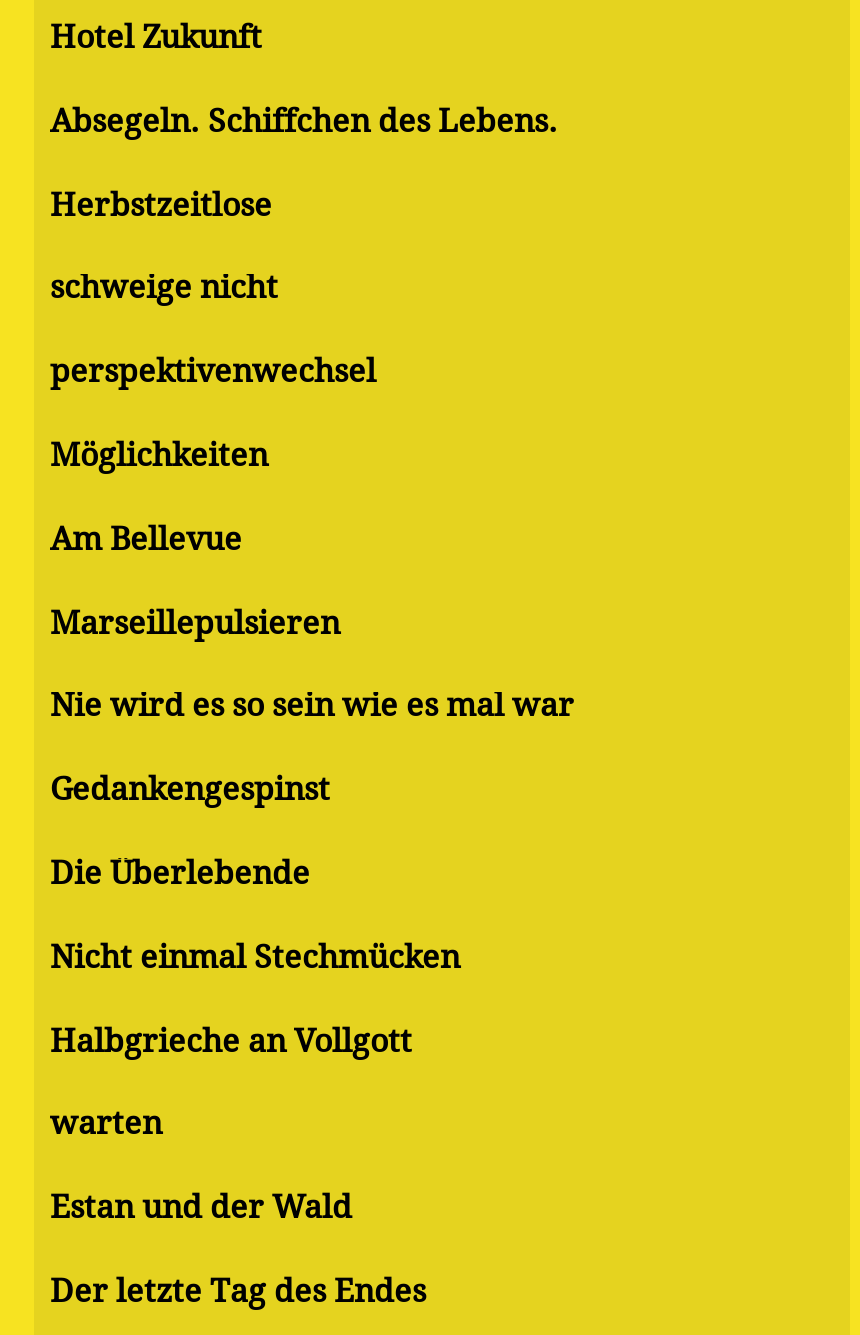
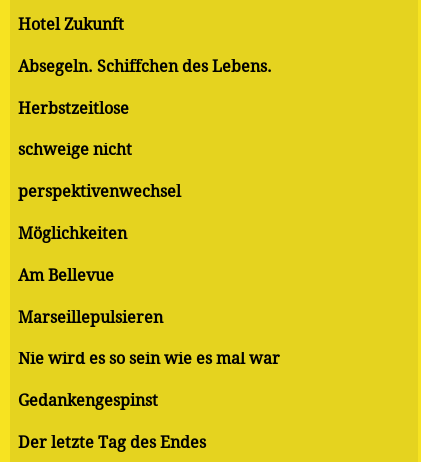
[50,854,460,1226] Die Überlebende | Nicht einmal Stechmücken | Halbgrieche an Vollgott | warten | Estan und der Wald -> none

